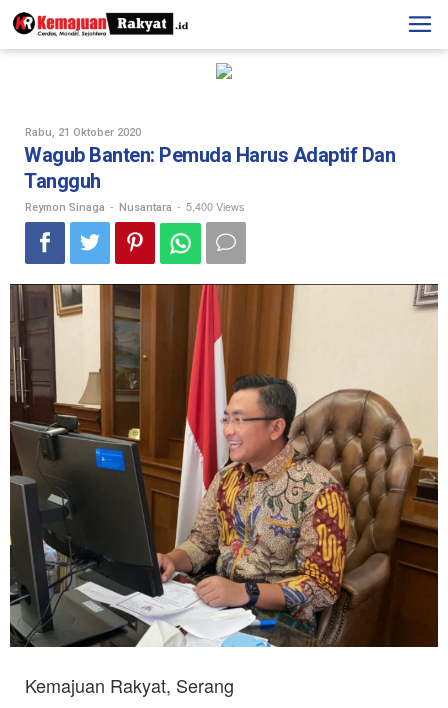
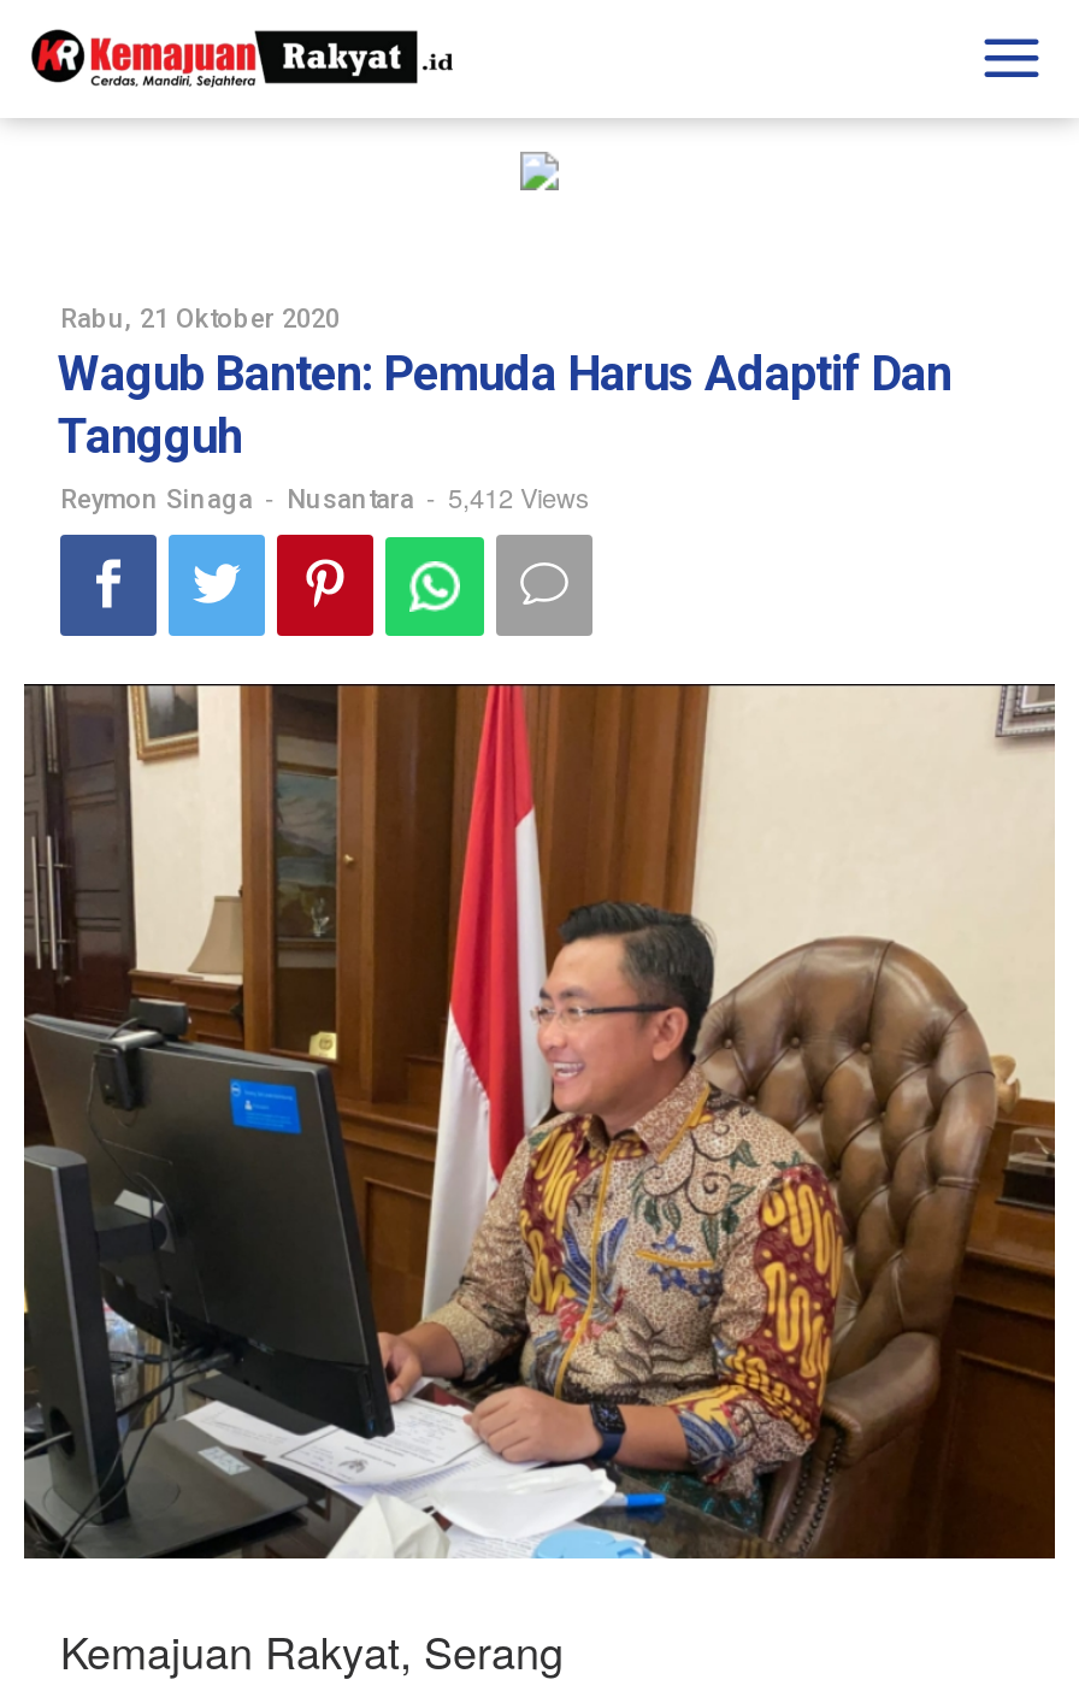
[25,198,245,214] Reymon Sinaga - Nusantara - 5,400 Views -> [60,477,590,515] Reymon Sinaga - Nusantara - 5,412 Views

